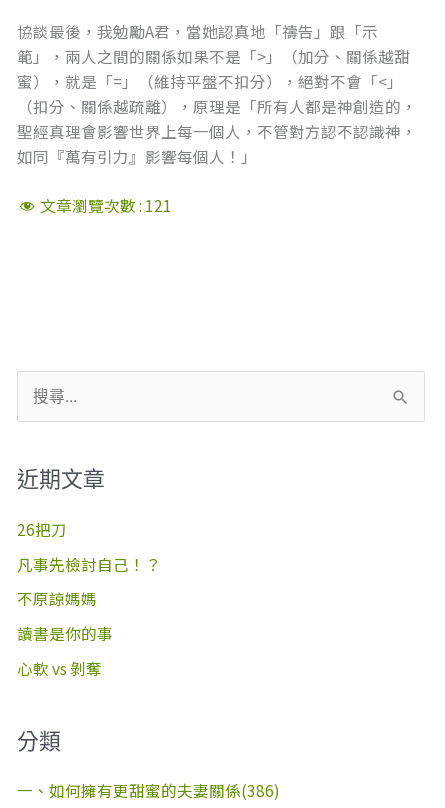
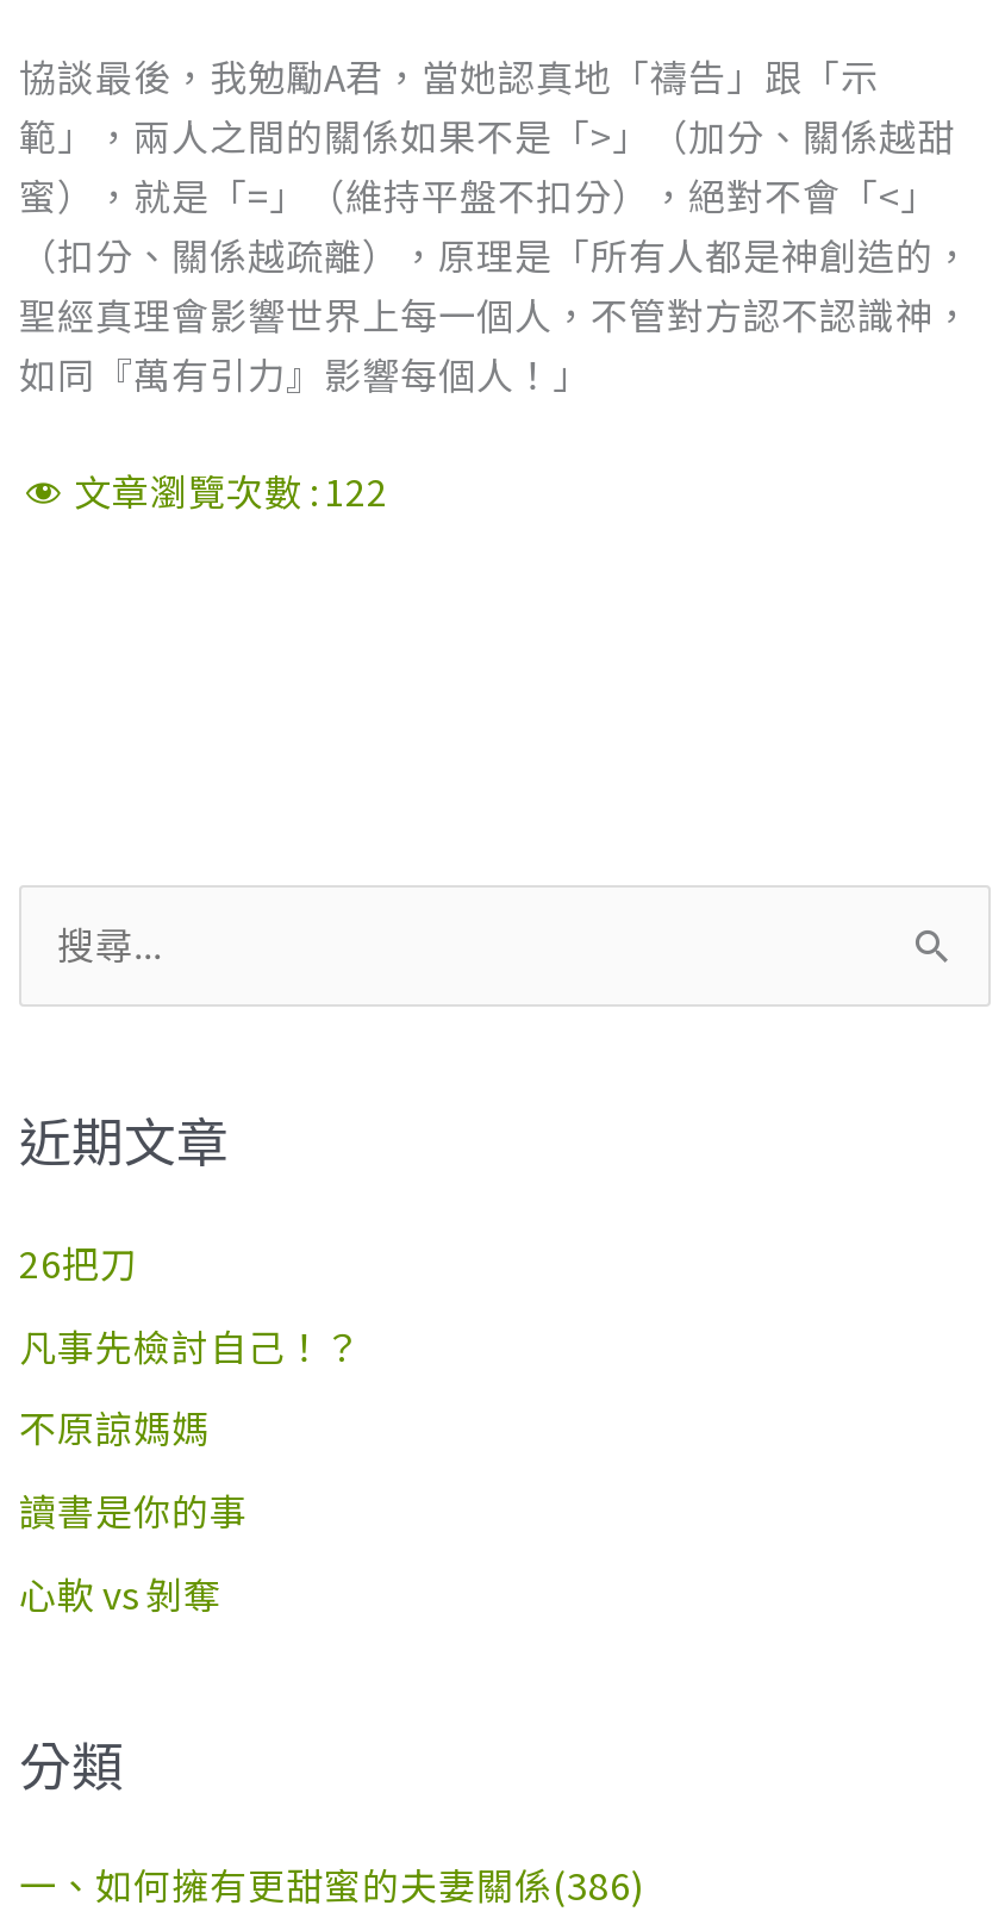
[40,194,172,216] 文章瀏覽次數 : 121 -> [74,464,388,516] 文章瀏覽次數 : 122

